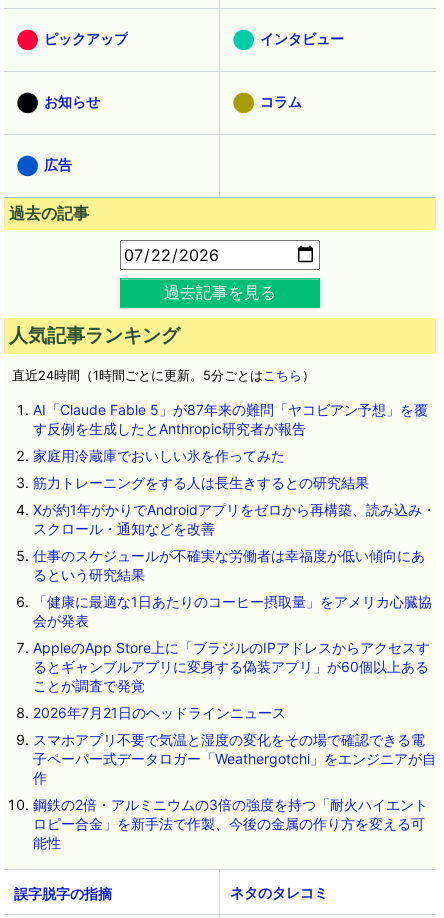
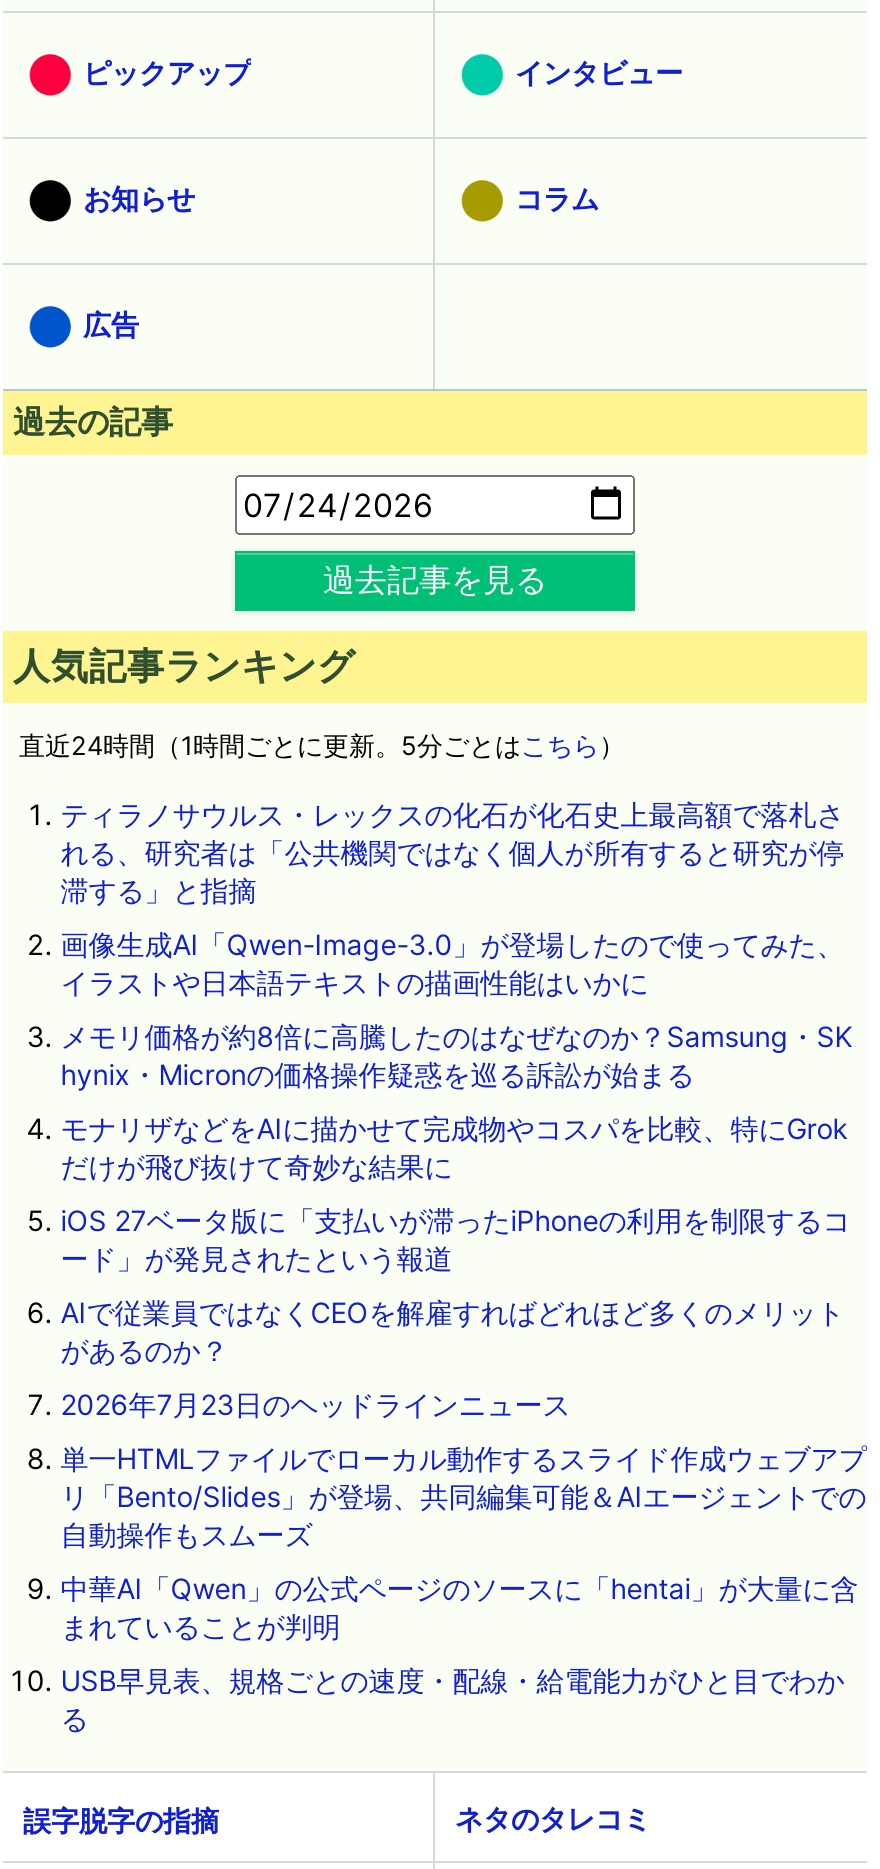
[33,401,428,437] AI「Claude Fable 5」が87年来の難問「ヤコビアン予想」を覆 | す反例を生成したとAnthropic研究者が報告 -> [61,797,845,907] ティラノサウルス・レックスの化石が化石史上最高額で落札さ | れる、研究者は「公共機関ではなく個人が所有すると研究が停 | 滞する」と指摘
[33,447,285,464] 家庭用冷蔵庫でおいしい氷を作ってみた -> [61,927,845,999] 画像生成AI「Qwen-Image-3.0」が登場したので使ってみた、 | イラストや日本語テキストの描画性能はいかに
[33,474,369,491] 筋力トレーニングをする人は長生きするとの研究結果 -> [61,1019,853,1091] メモリ価格が約8倍に高騰したのはなぜなのか？Samsung・SK | hynix・Micronの価格操作疑惑を巡る訴訟が始まる
[33,501,436,537] Xが約1年がかりでAndroidアプリをゼロから再構築、読み込み・ | スクロール・通知などを改善 -> [61,1111,849,1183] モナリザなどをAIに描かせて完成物やコスパを比較、特にGrok | だけが飛び抜けて奇妙な結果に
[33,547,425,583] 仕事のスケジュールが不確実な労働者は幸福度が低い傾向にあ | るという研究結果 -> [61,1203,851,1275] iOS 27ベータ版に「支払いが滞ったiPhoneの利用を制限するコ | ード」が発見されたという報道
[33,593,432,629] 「健康に最適な1日あたりのコーヒー摂取量」をアメリカ心臓協 | 会が発表 -> [61,1295,845,1367] AIで従業員ではなくCEOを解雇すればどれほど多くのメリット | があるのか？
[33,639,430,694] AppleのApp Store上に「ブラジルのIPアドレスからアクセスす | るとギャンブルアプリに変身する偽装アプリ」が60個以上ある | ことが調査で発覚 -> [61,1387,571,1421] 2026年7月23日のヘッドラインニュース
[33,704,286,721] 2026年7月21日のヘッドラインニュース -> [61,1441,867,1551] 単一HTMLファイルでローカル動作するスライド作成ウェブアプ | リ「Bento/Slides」が登場、共同編集可能＆AIエージェントでの | 自動操作もスムーズ
[33,731,436,786] スマホアプリ不要で気温と湿度の変化をその場で確認できる電 | 子ペーパー式データロガー「Weathergotchi」をエンジニアが自 | 作 -> [61,1571,859,1643] 中華AI「Qwen」の公式ページのソースに「hentai」が大量に含 | まれていることが判明
[33,796,428,851] 鋼鉄の2倍・アルミニウムの3倍の強度を持つ「耐火ハイエント | ロピー合金」を新手法で作製、今後の金属の作り方を変える可 | 能性 -> [61,1663,845,1735] USB早見表、規格ごとの速度・配線・給電能力がひと目でわか | る

